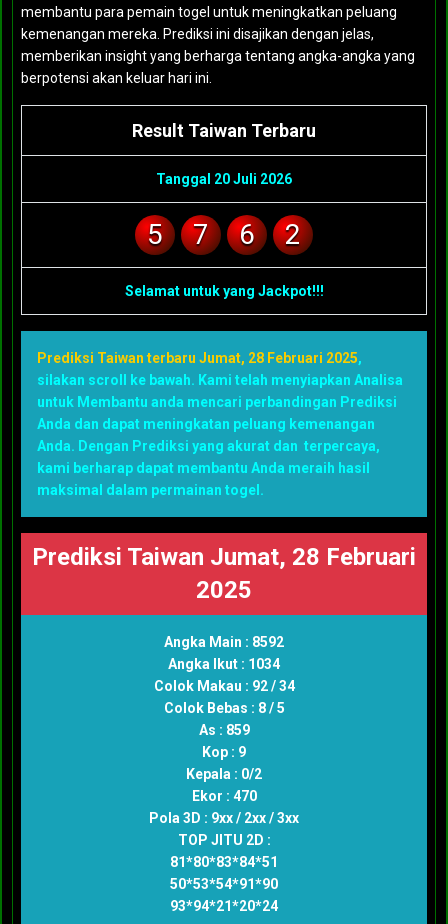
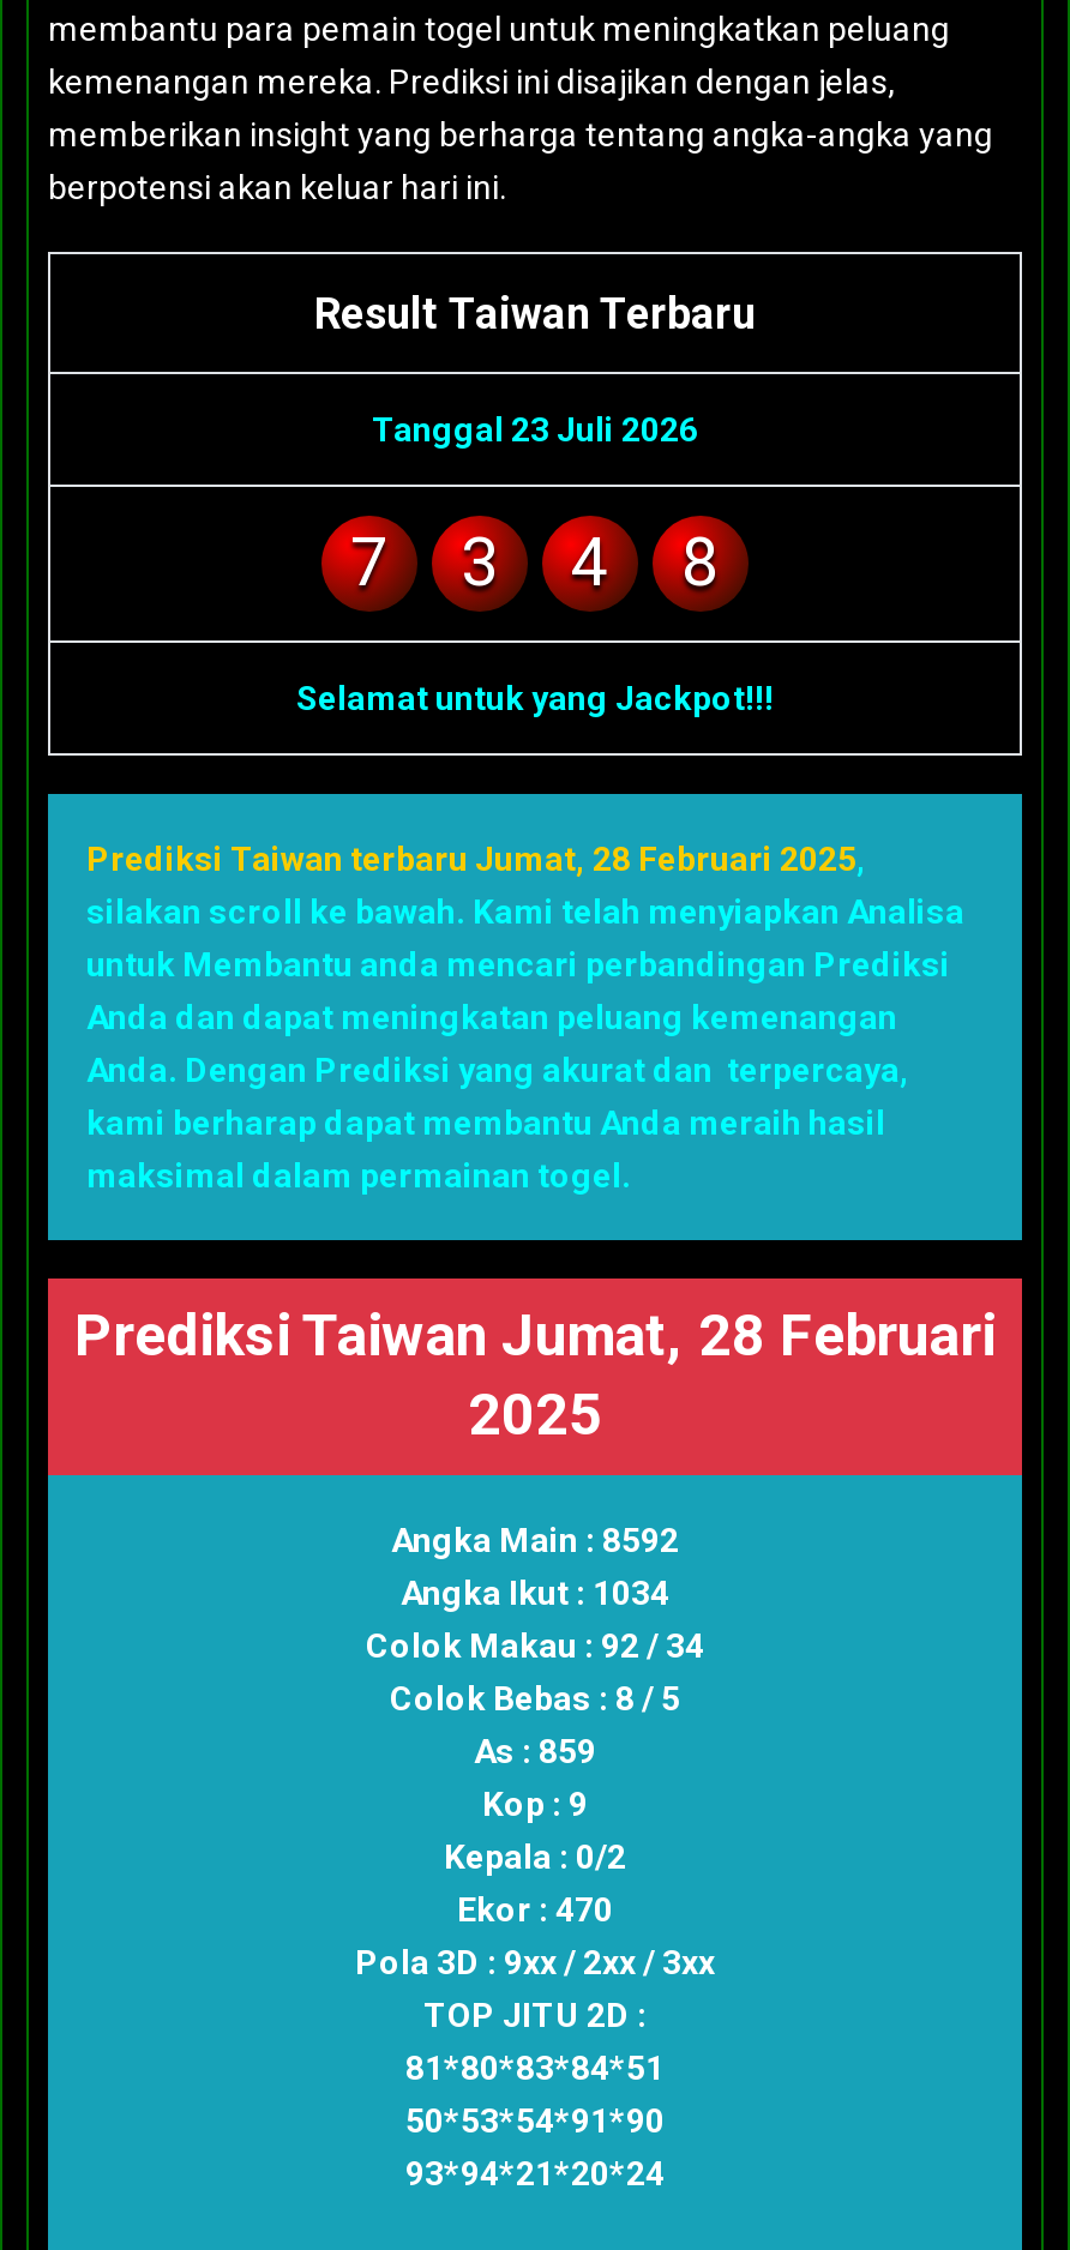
[147,170,292,250] Tanggal 20 Juli 2026 | 5 -> [372,409,698,447] Tanggal 23 Juli 2026
[239,217,301,250] 6 | 2 -> [461,522,720,601] 3 | 4 | 8

